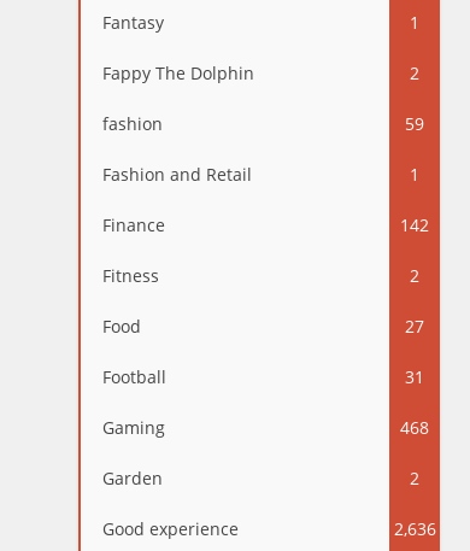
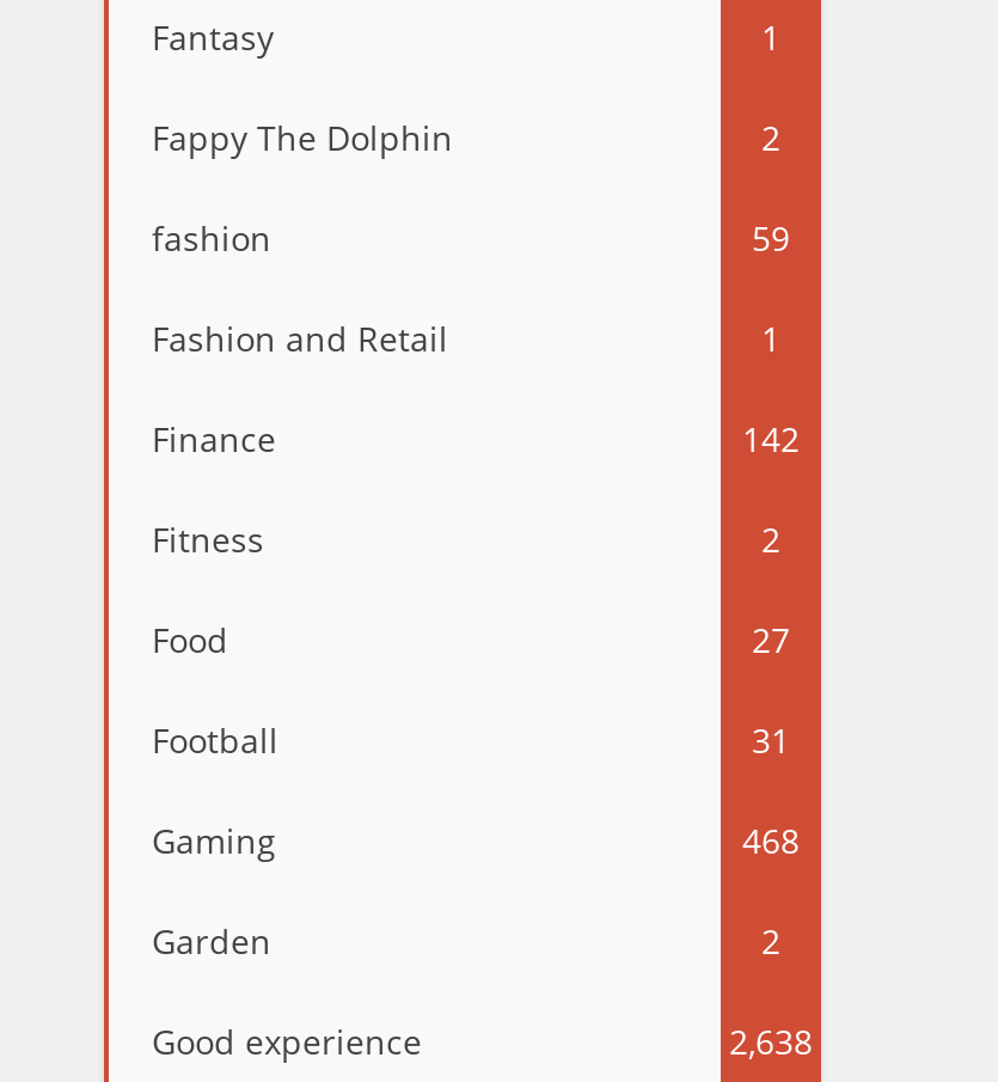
[393,518,436,541] 2,636 -> [729,1019,813,1065] 2,638

